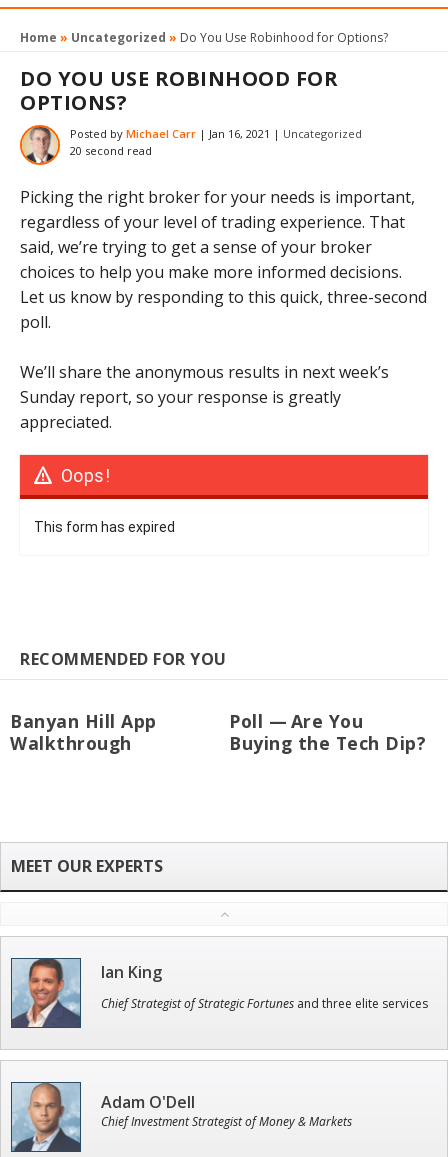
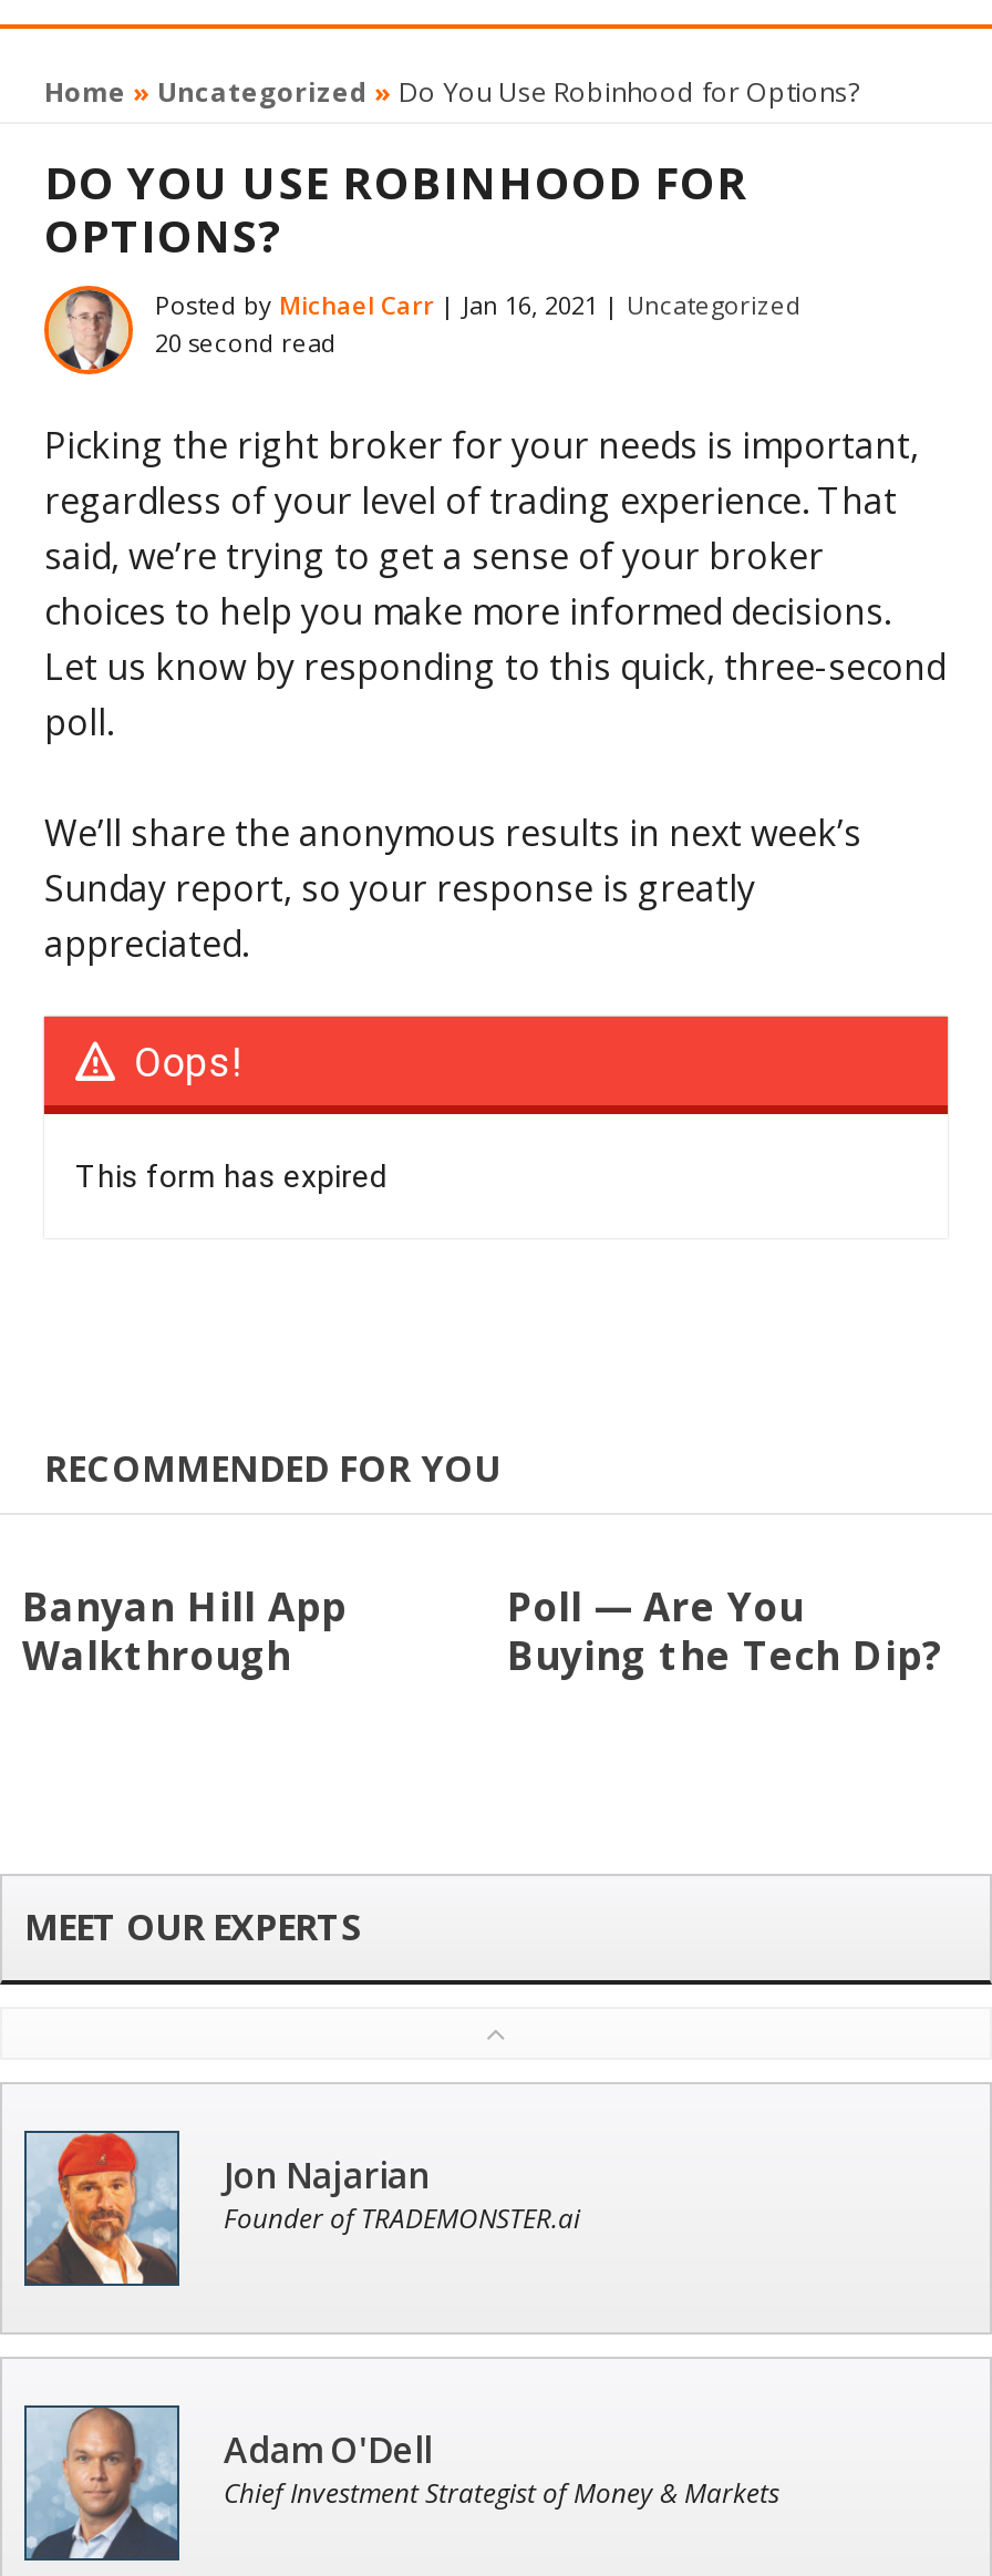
[12,958,428,1028] [image] | Ian King | Chief Strategist of Strategic Fortunes and three elite services -> [27,2131,580,2286] [image] | Jon Najarian | Founder of TRADEMONSTER.ai

